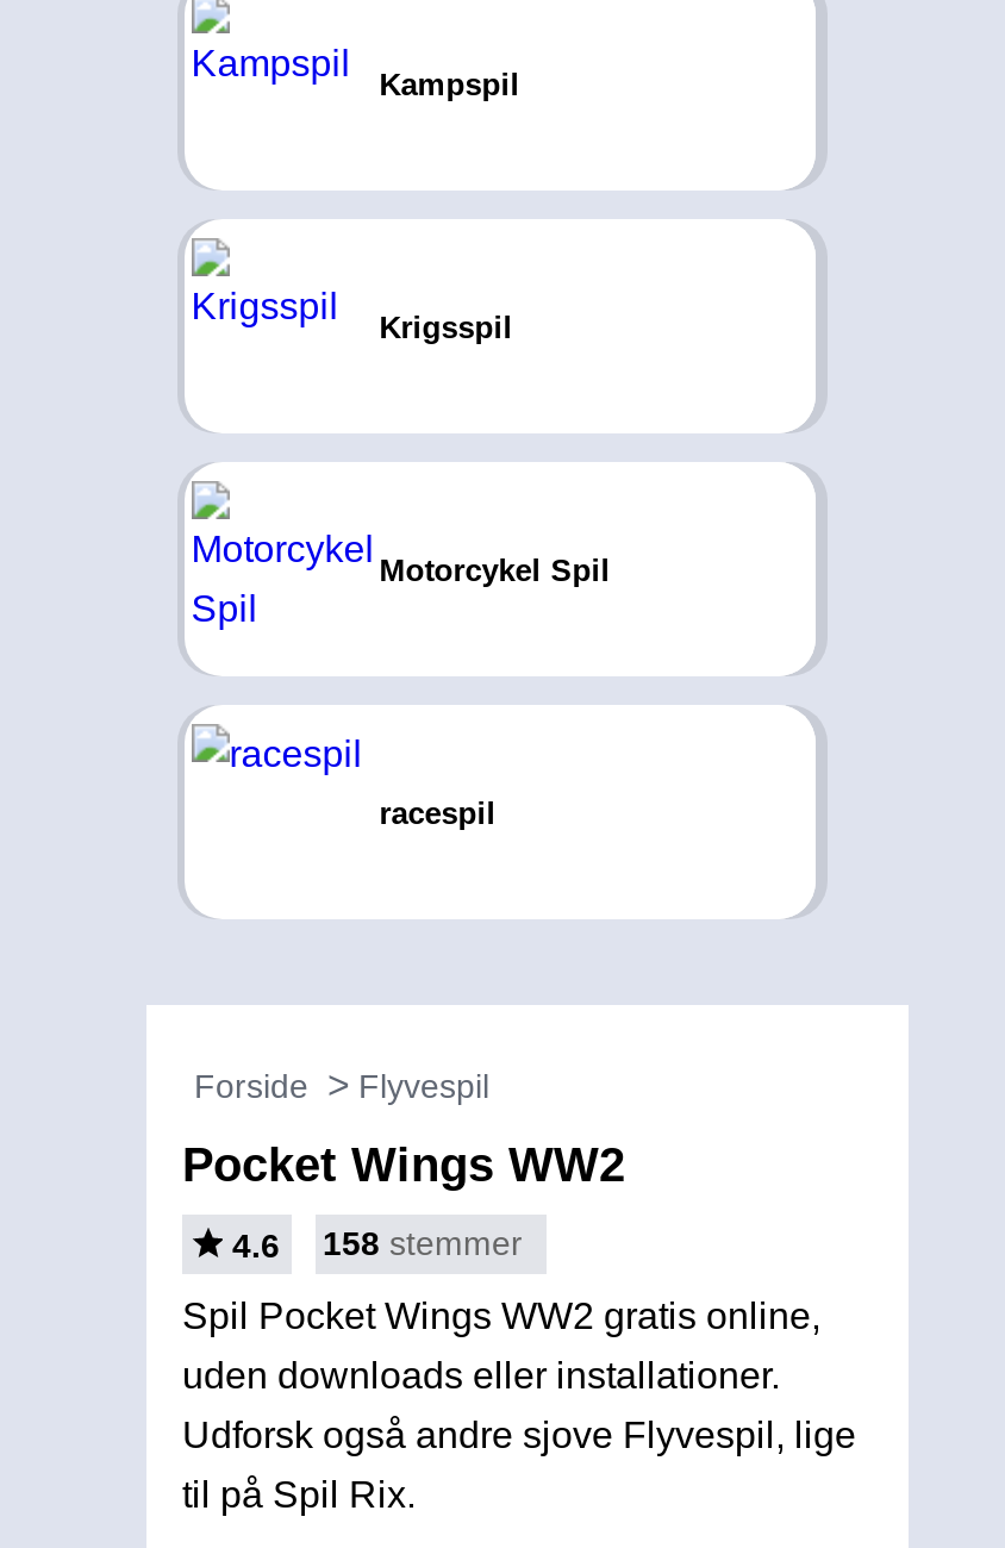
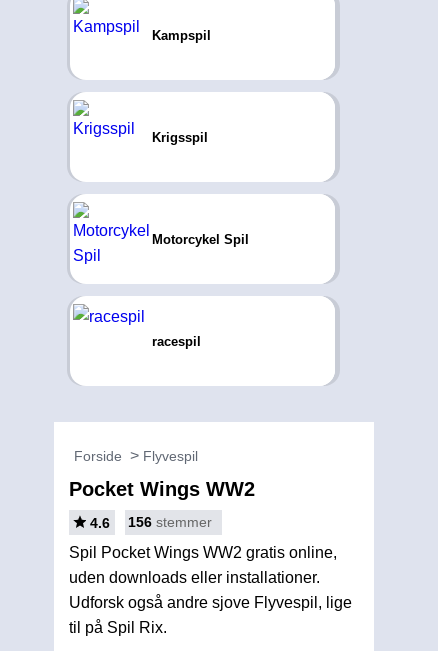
[232,1224,523,1265] 4.6 158 stemmer -> [90,514,212,531] 4.6 156 stemmer

